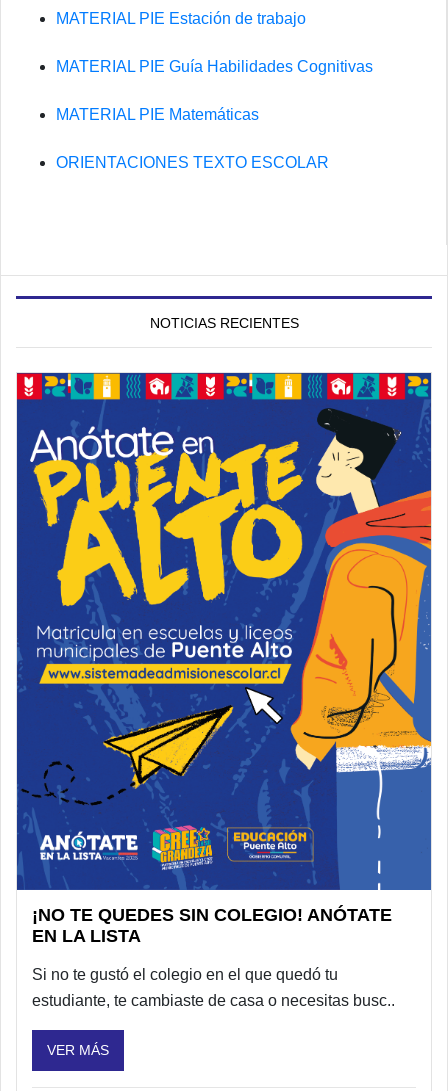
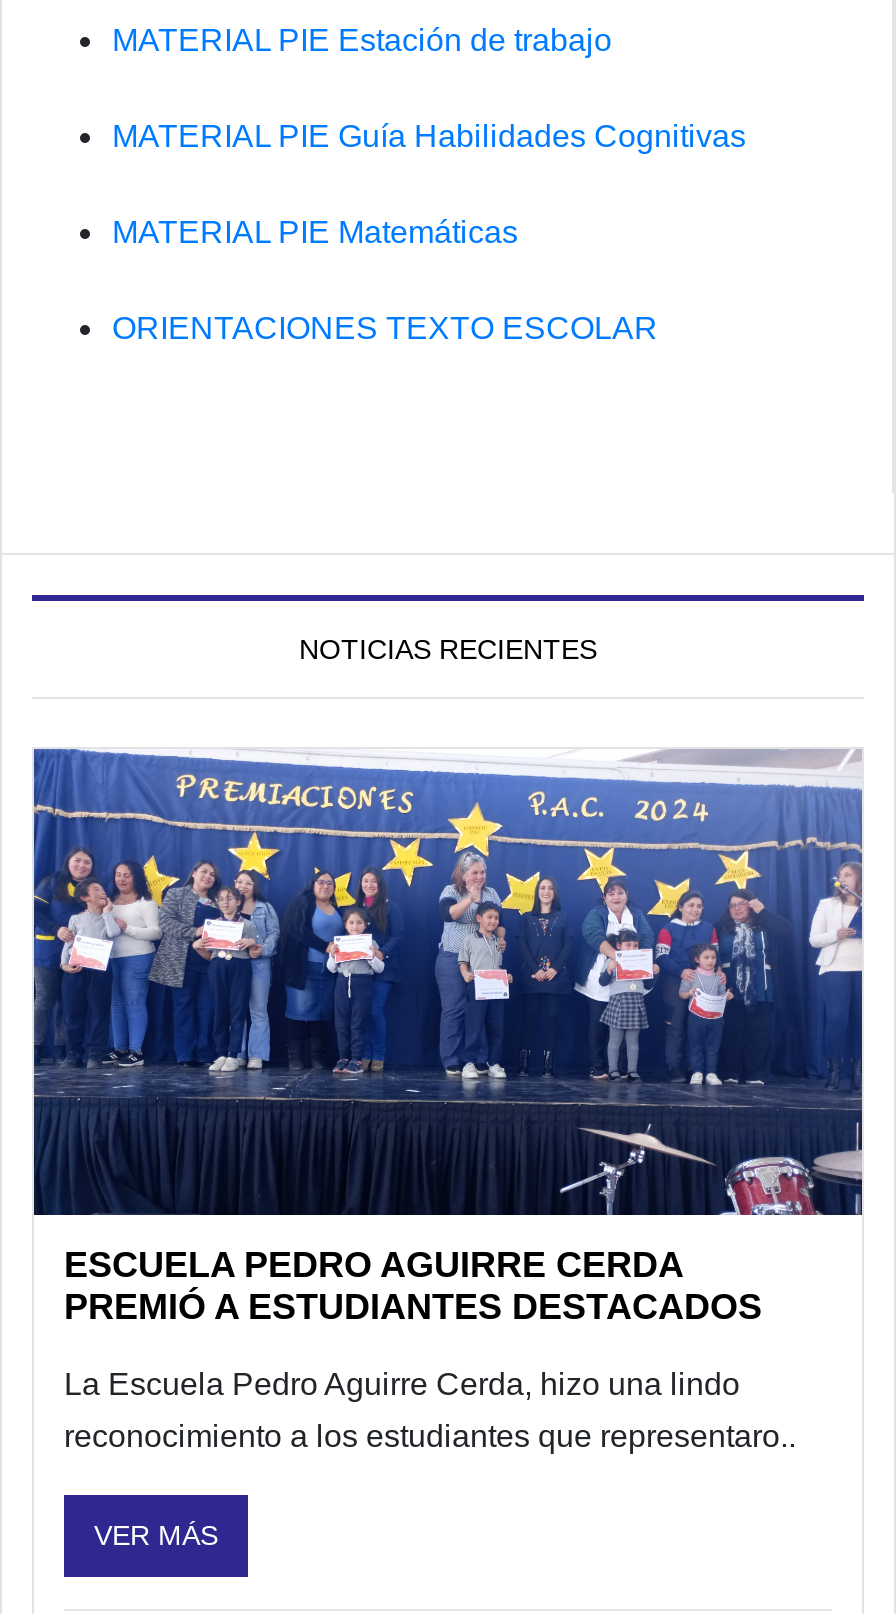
[16,372,432,946] [image] | ¡NO TE QUEDES SIN COLEGIO! ANÓTATE | EN LA LISTA -> [32,747,864,1326] [image] | ESCUELA PEDRO AGUIRRE CERDA | PREMIÓ A ESTUDIANTES DESTACADOS
[32,966,338,983] Si no te gustó el colegio en el que quedó tu -> [64,1366,740,1400] La Escuela Pedro Aguirre Cerda, hizo una lindo
[32,992,395,1009] estudiante, te cambiaste de casa o necesitas busc.. -> [64,1418,796,1452] reconocimiento a los estudiantes que representaro..

